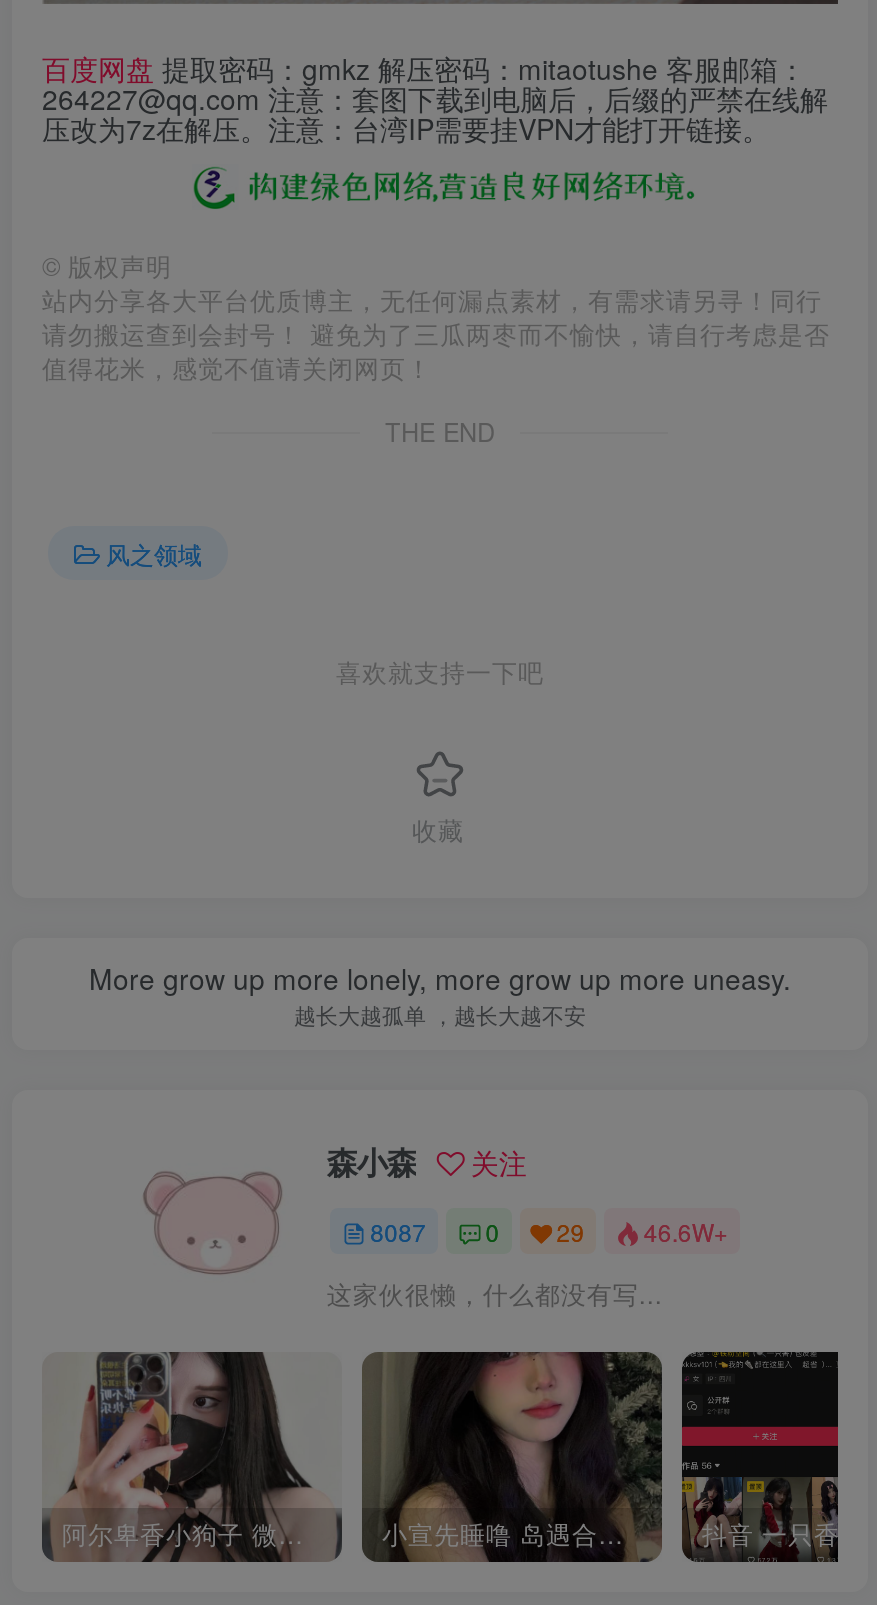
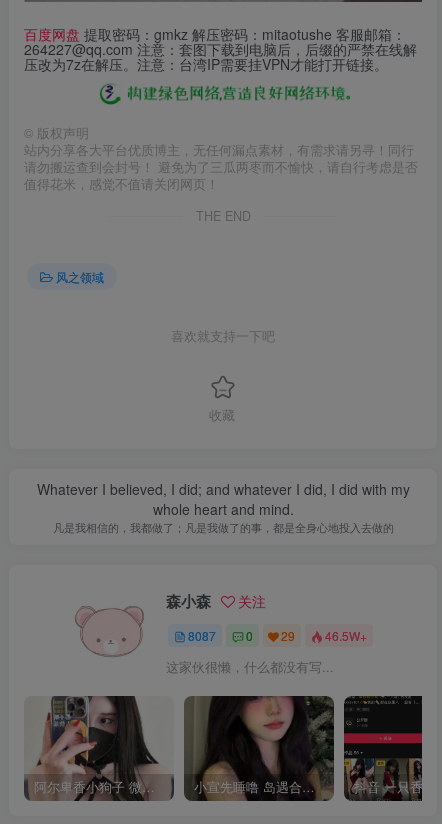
[89,958,791,1030] More grow up more lonely, more grow up more uneasy. | 越长大越孤单 ，越长大越不安 -> [36,479,409,535] Whatever I believed, I did; and whatever I did, I did with my | whole heart and mind. | 凡是我相信的，我都做了；凡是我做了的事，都是全身心地投入去做的
[370,1214,728,1248] 8087 0 29 46.6W+ -> [188,627,367,644] 8087 0 29 46.5W+

